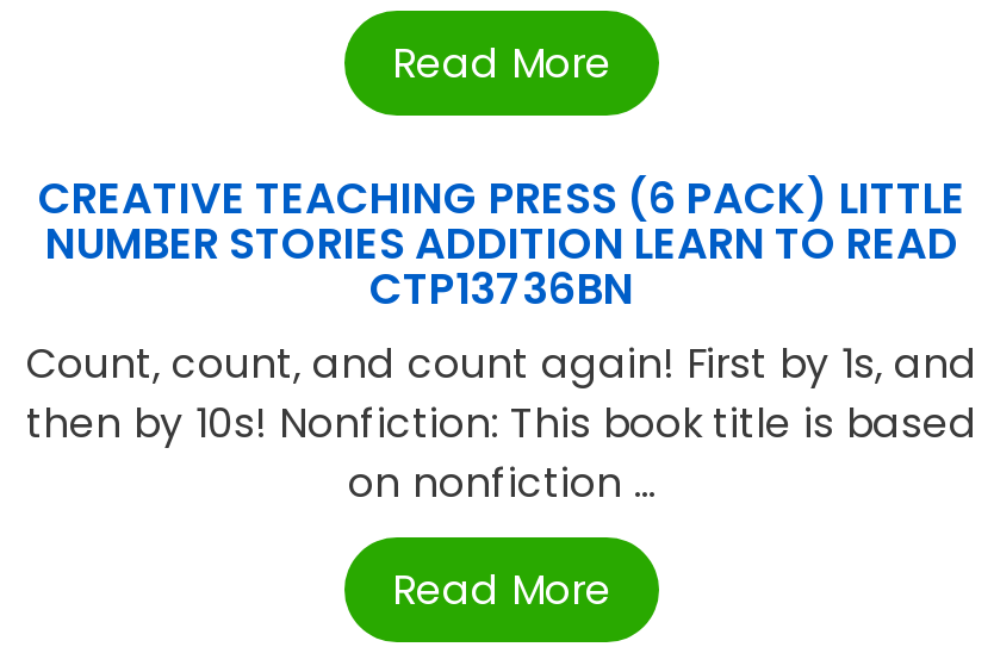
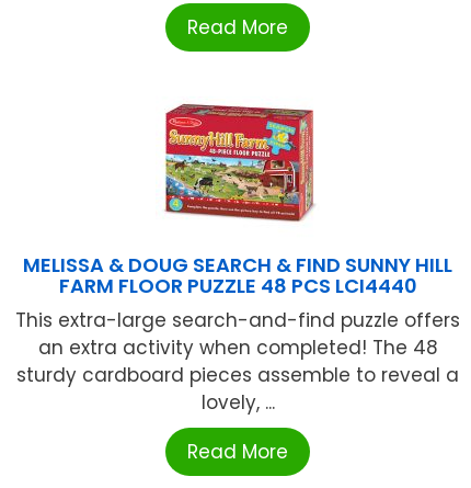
[26,169,977,512] CREATIVE TEACHING PRESS (6 PACK) LITTLE | NUMBER STORIES ADDITION LEARN TO READ | CTP13736BN | Count, count, and count again! First by 1s, and | then by 10s! Nonfiction: This book title is based | on nonfiction ... -> [15,252,460,416] MELISSA & DOUG SEARCH & FIND SUNNY HILL | FARM FLOOR PUZZLE 48 PCS LCI4440 | This extra-large search-and-find puzzle offers | an extra activity when completed! The 48 | sturdy cardboard pieces assemble to reveal a | lovely, ...

